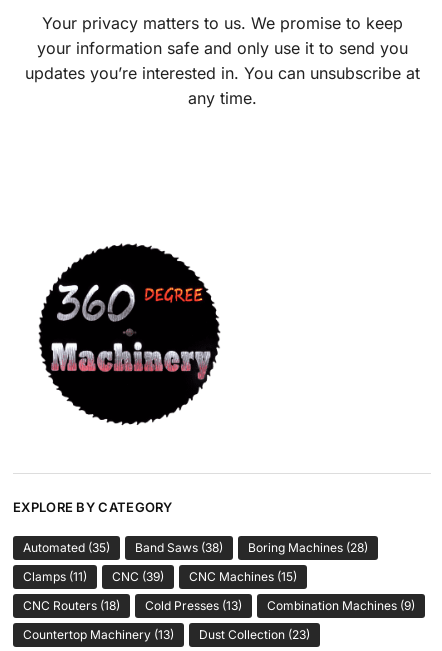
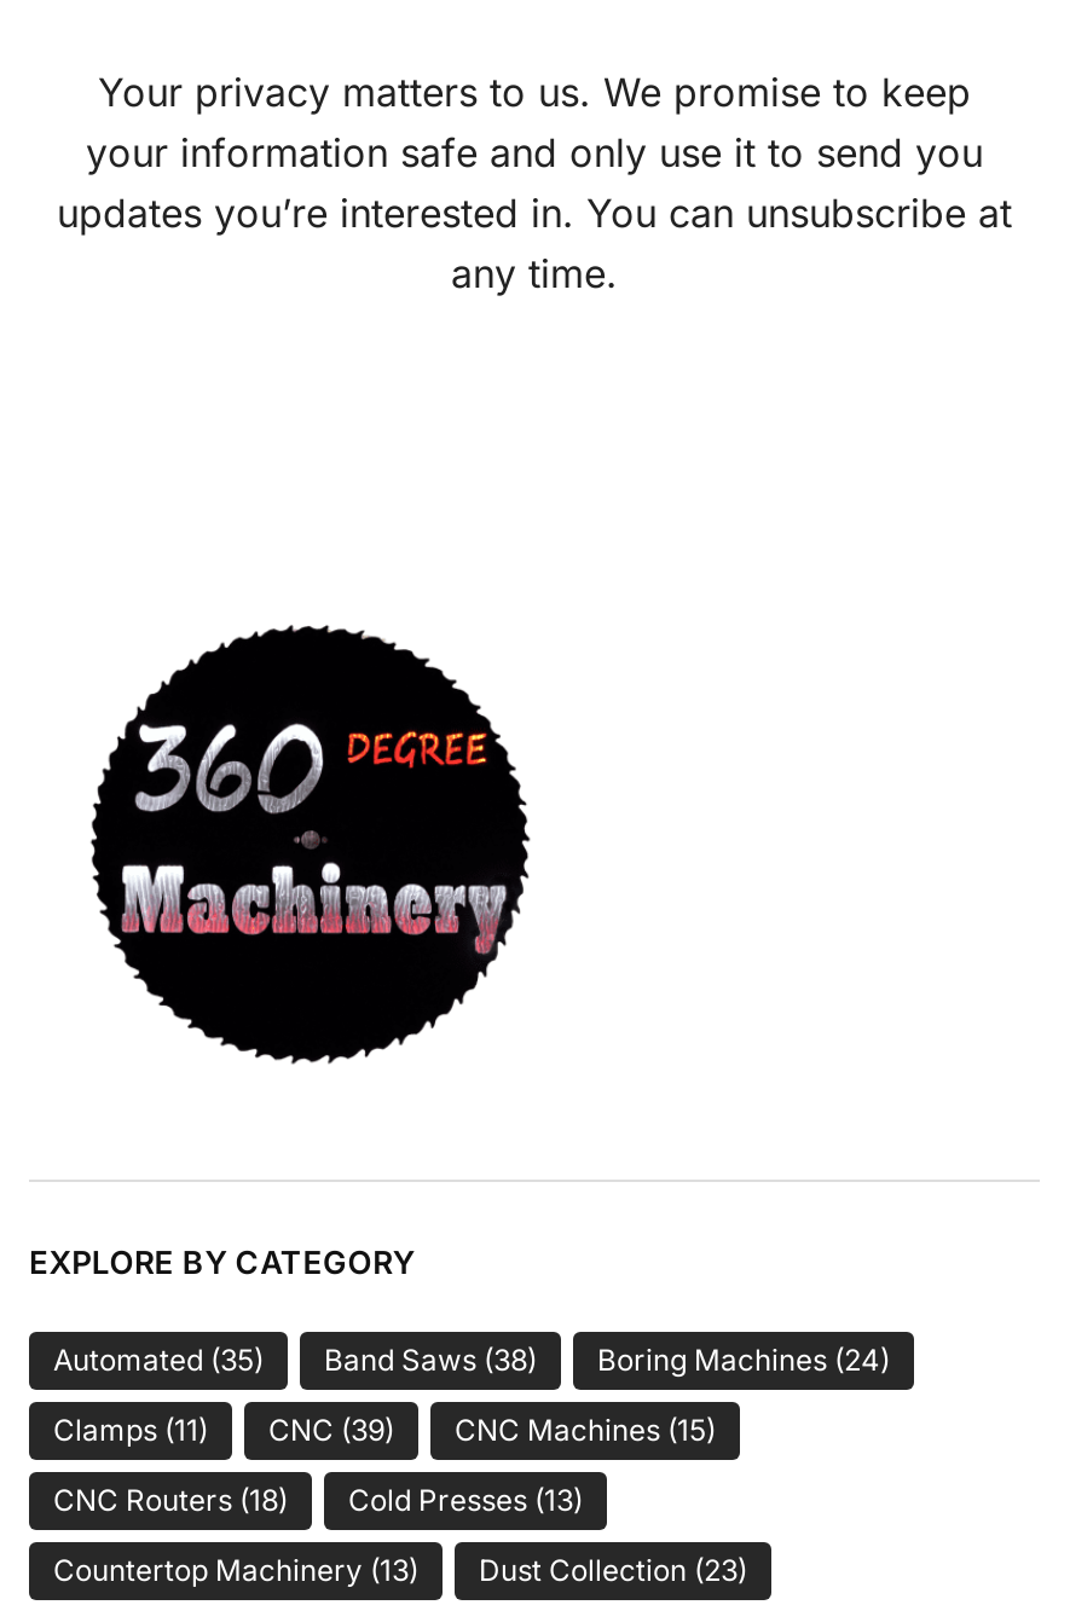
[248,540,368,555] Boring Machines (28) -> [597,1341,890,1378] Boring Machines (24)
[267,598,415,613] Combination Machines (9) -> none

